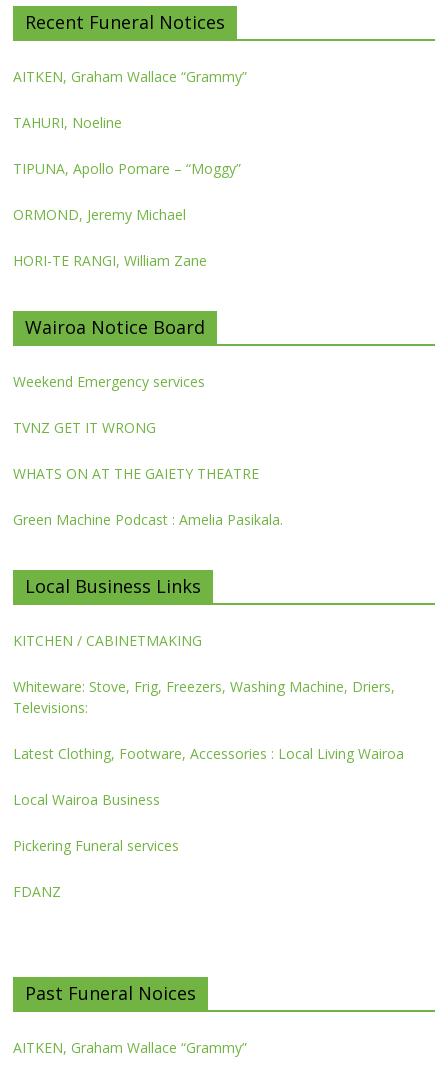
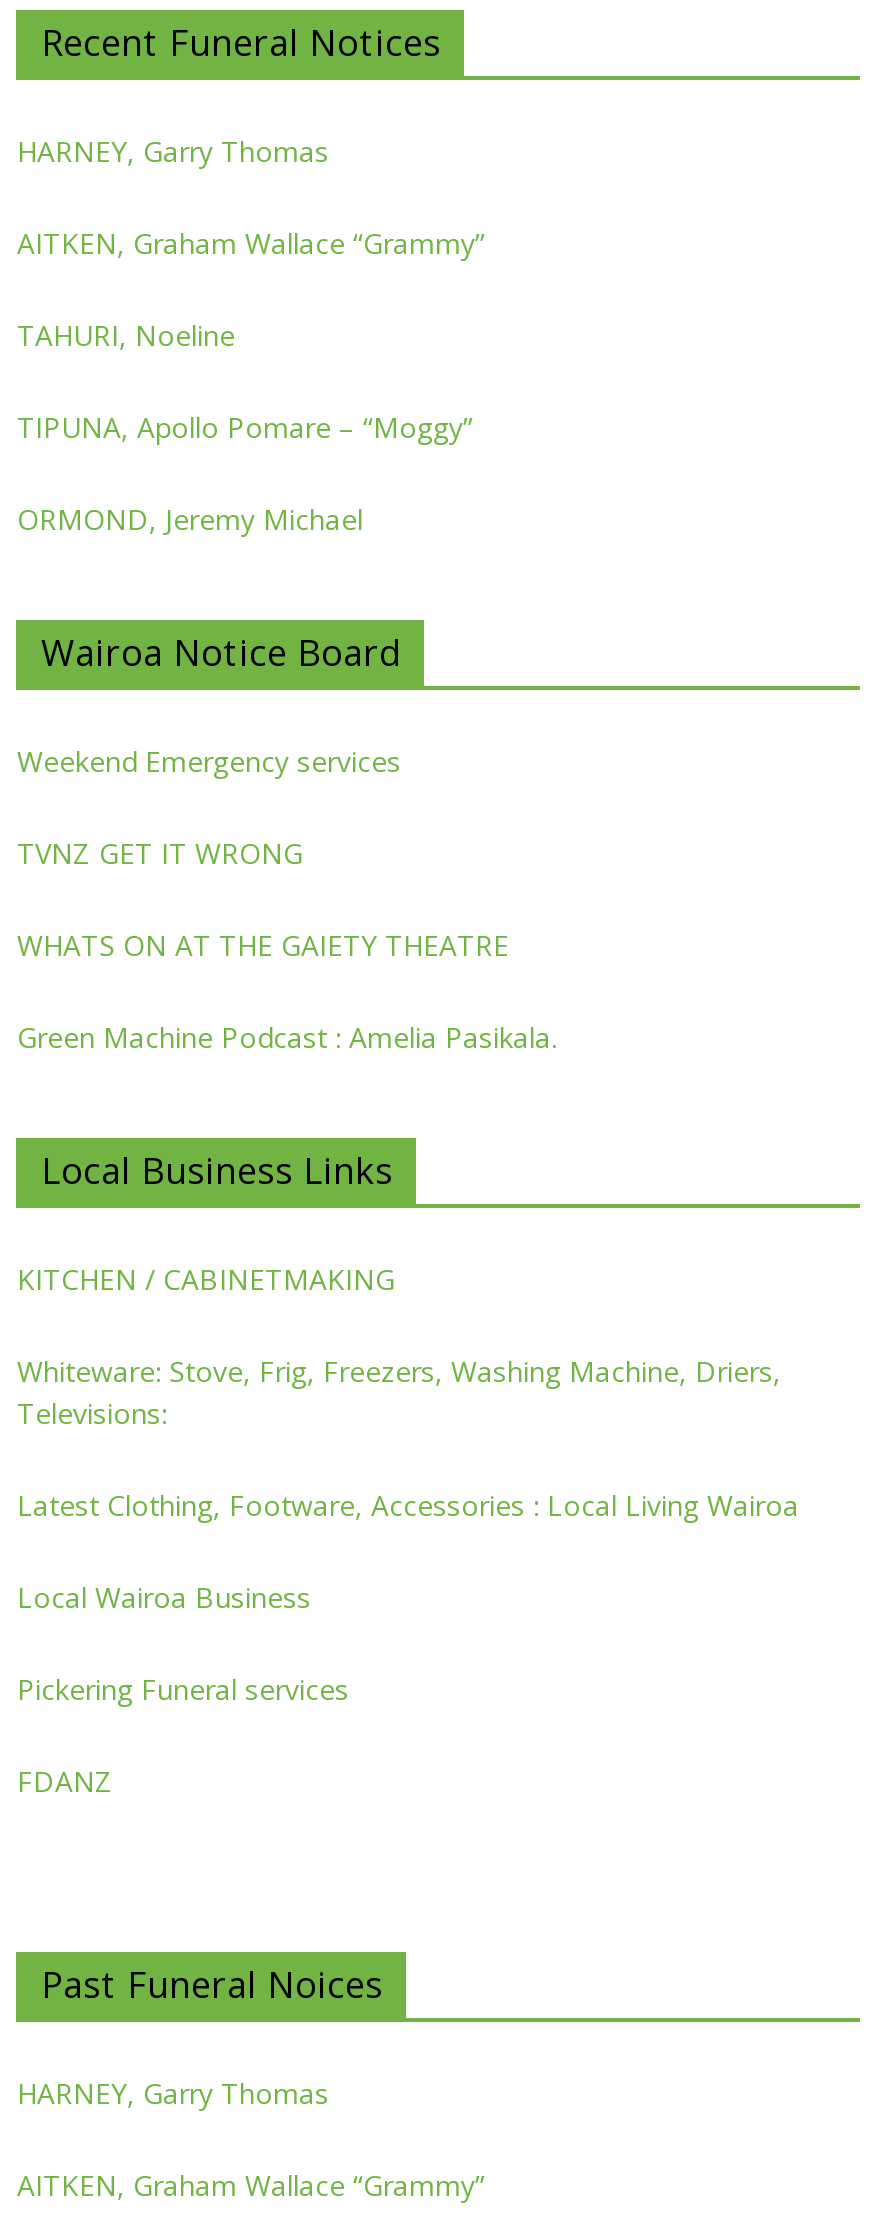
none -> [17,132,329,170] HARNEY, Garry Thomas
[13,251,207,270] HORI-TE RANGI, William Zane -> none
none -> [17,2074,329,2112] HARNEY, Garry Thomas

